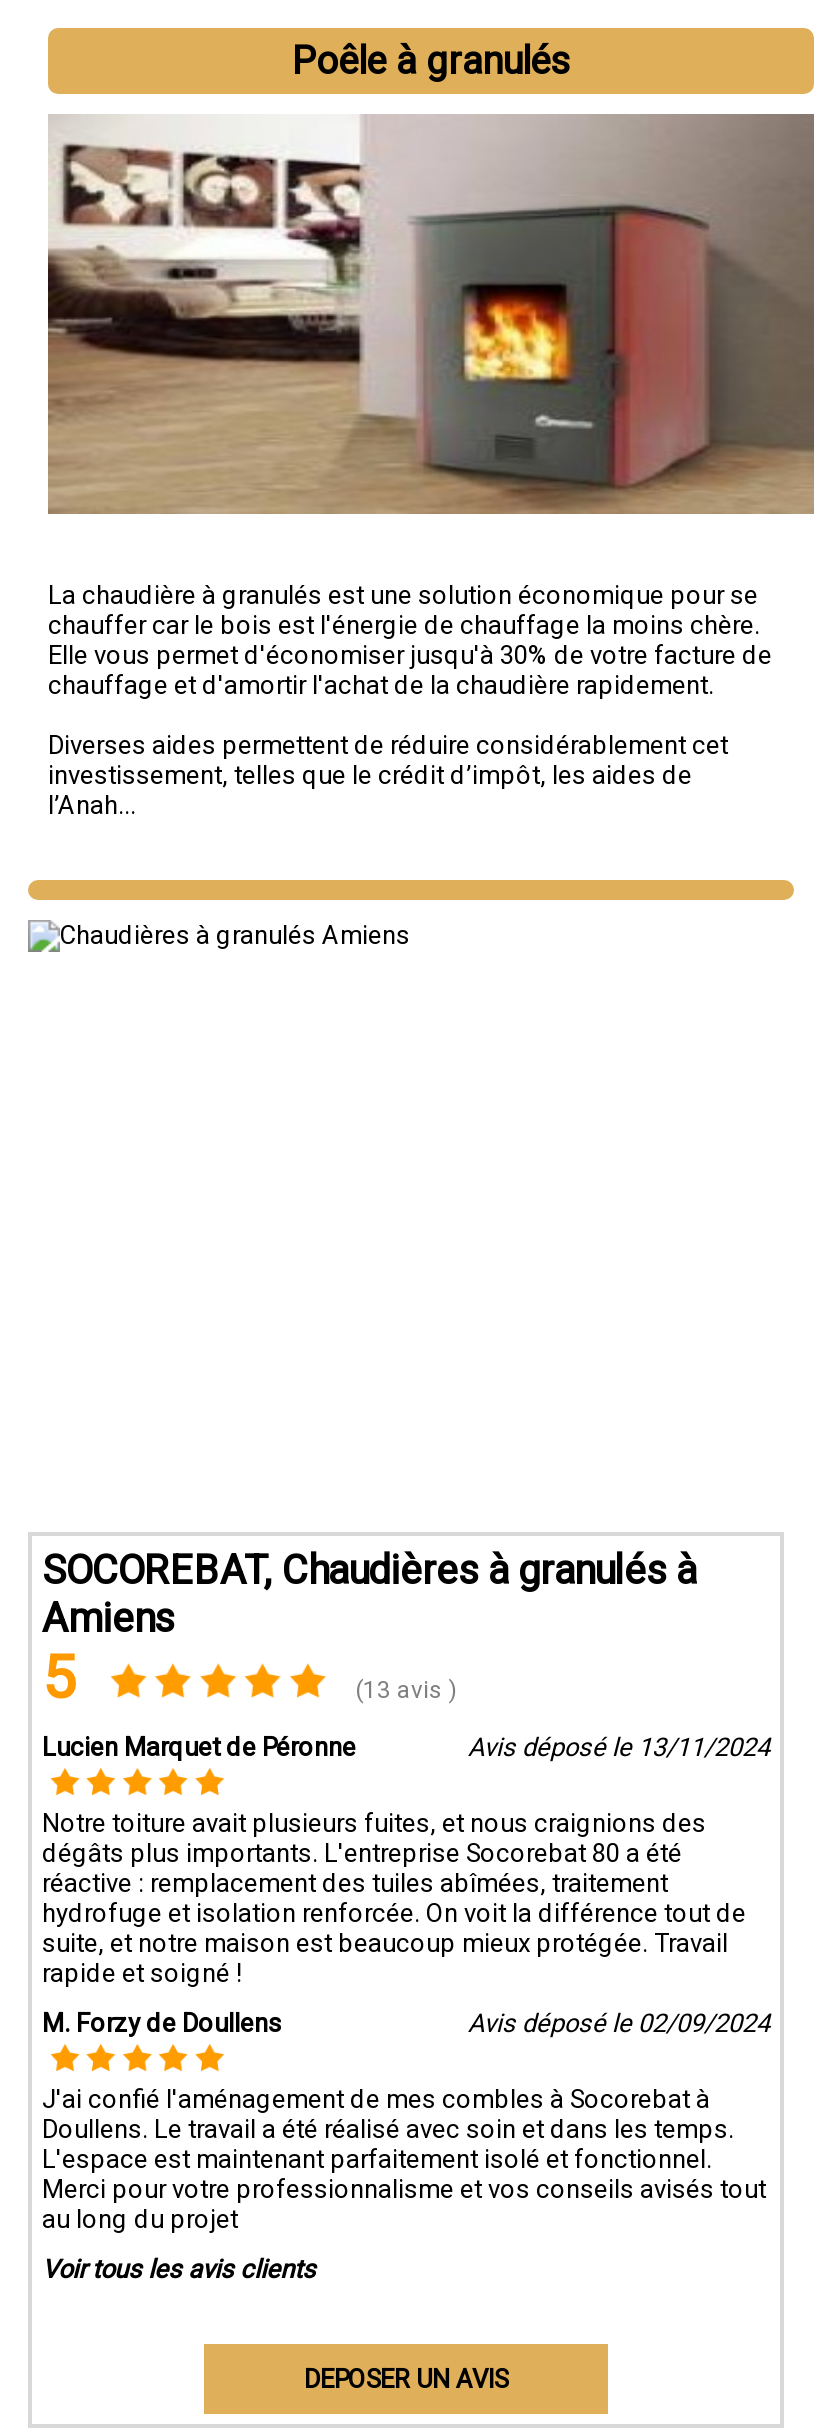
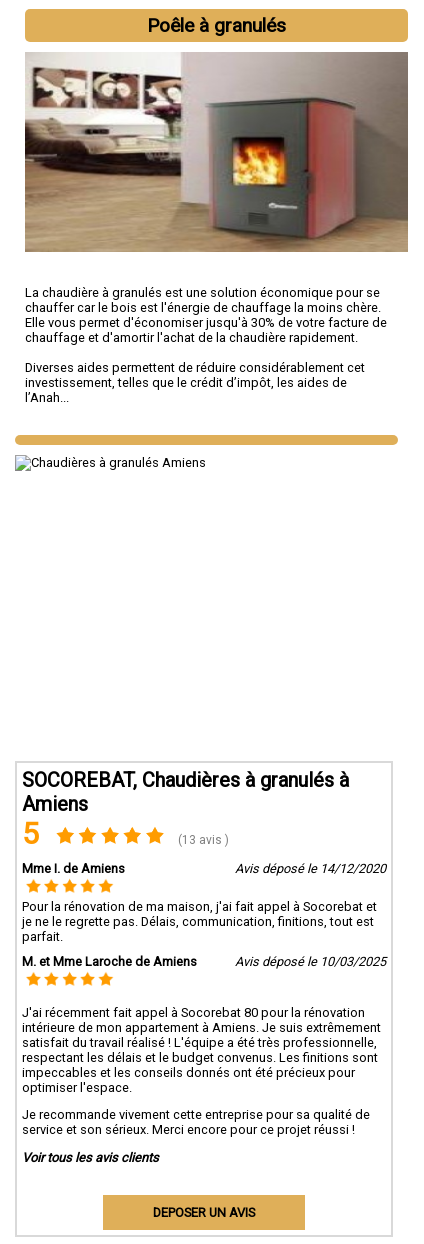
[42,1732,770,2234] Lucien Marquet de Péronne | Avis déposé le 13/11/2024 | Notre toiture avait plusieurs fuites, et nous craignions des | dégâts plus importants. L'entreprise Socorebat 80 a été | réactive : remplacement des tuiles abîmées, traitement | hydrofuge et isolation renforcée. On voit la différence tout de | suite, et notre maison est beaucoup mieux protégée. Travail | rapide et soigné ! | M. Forzy de Doullens | Avis déposé le 02/09/2024 | J'ai confié l'aménagement de mes combles à Socorebat à | Doullens. Le travail a été réalisé avec soin et dans les temps. | L'espace est maintenant parfaitement isolé et fonctionnel. | Merci pour votre professionnalisme et vos conseils avisés tout | au long du projet -> [22,861,386,1137] Mme I. de Amiens | Avis déposé le 14/12/2020 | Pour la rénovation de ma maison, j'ai fait appel à Socorebat et | je ne le regrette pas. Délais, communication, finitions, tout est | parfait. | M. et Mme Laroche de Amiens | Avis déposé le 10/03/2025 | J'ai récemment fait appel à Socorebat 80 pour la rénovation | intérieure de mon appartement à Amiens. Je suis extrêmement | satisfait du travail réalisé ! L'équipe a été très professionnelle, | respectant les délais et le budget convenus. Les finitions sont | impeccables et les conseils donnés ont été précieux pour | optimiser l'espace. | Je recommande vivement cette entreprise pour sa qualité de | service et son sérieux. Merci encore pour ce projet réussi !

